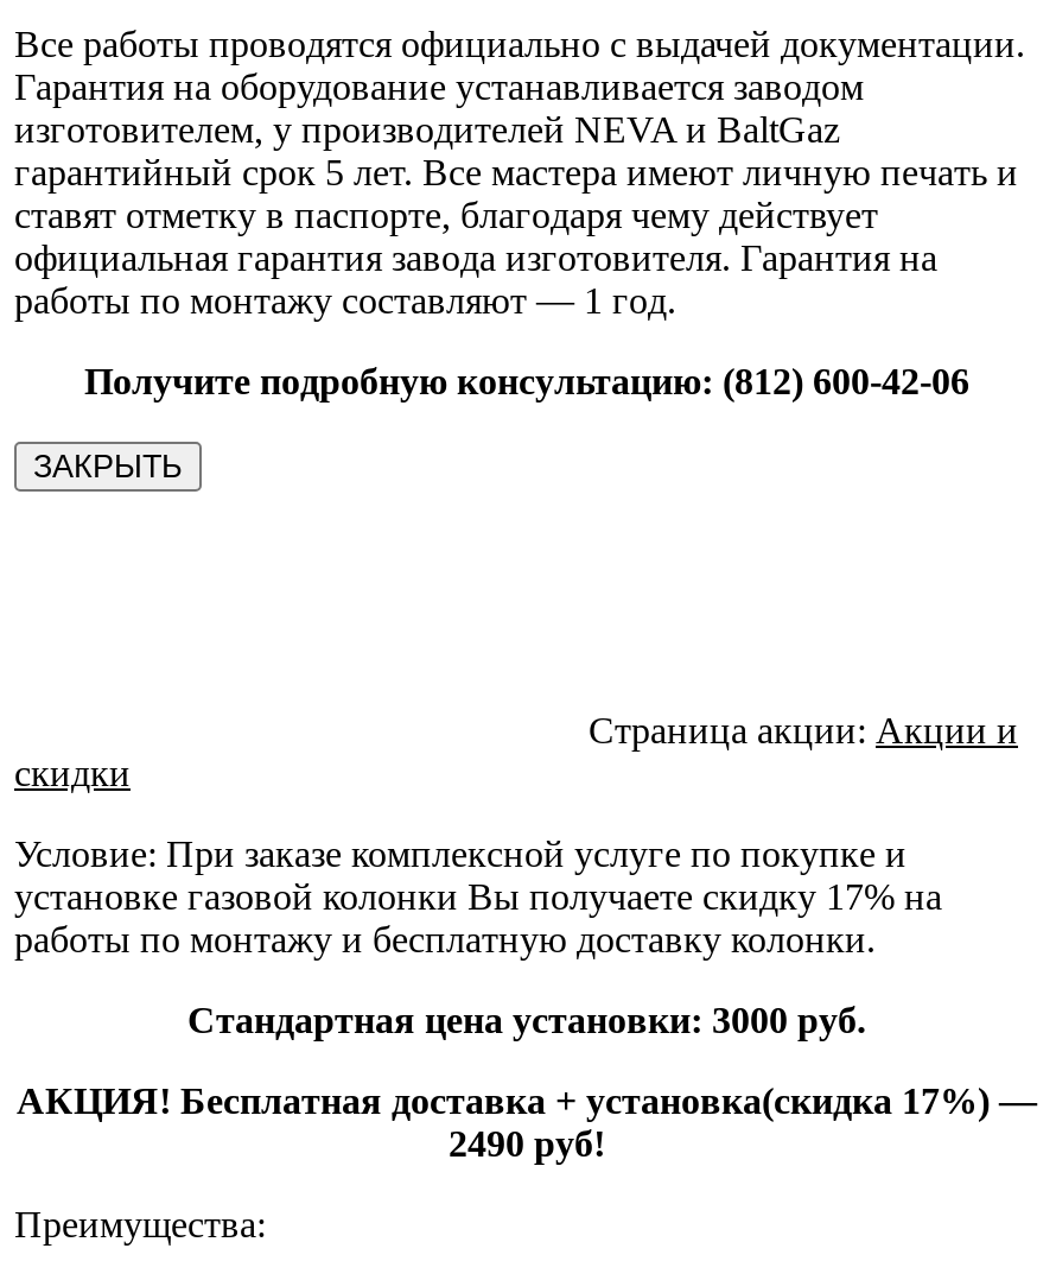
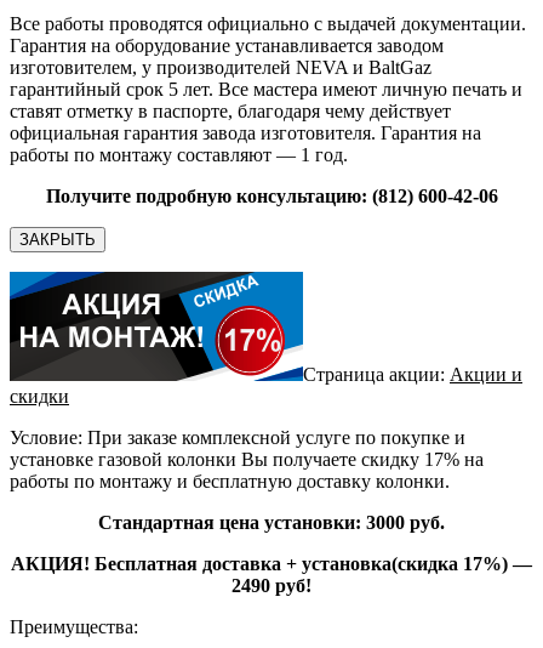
none -> [8,271,304,382] [image]

